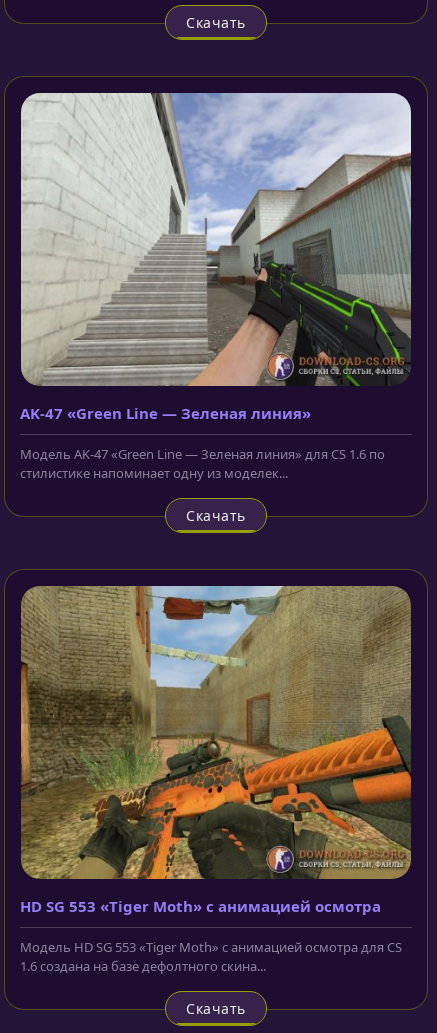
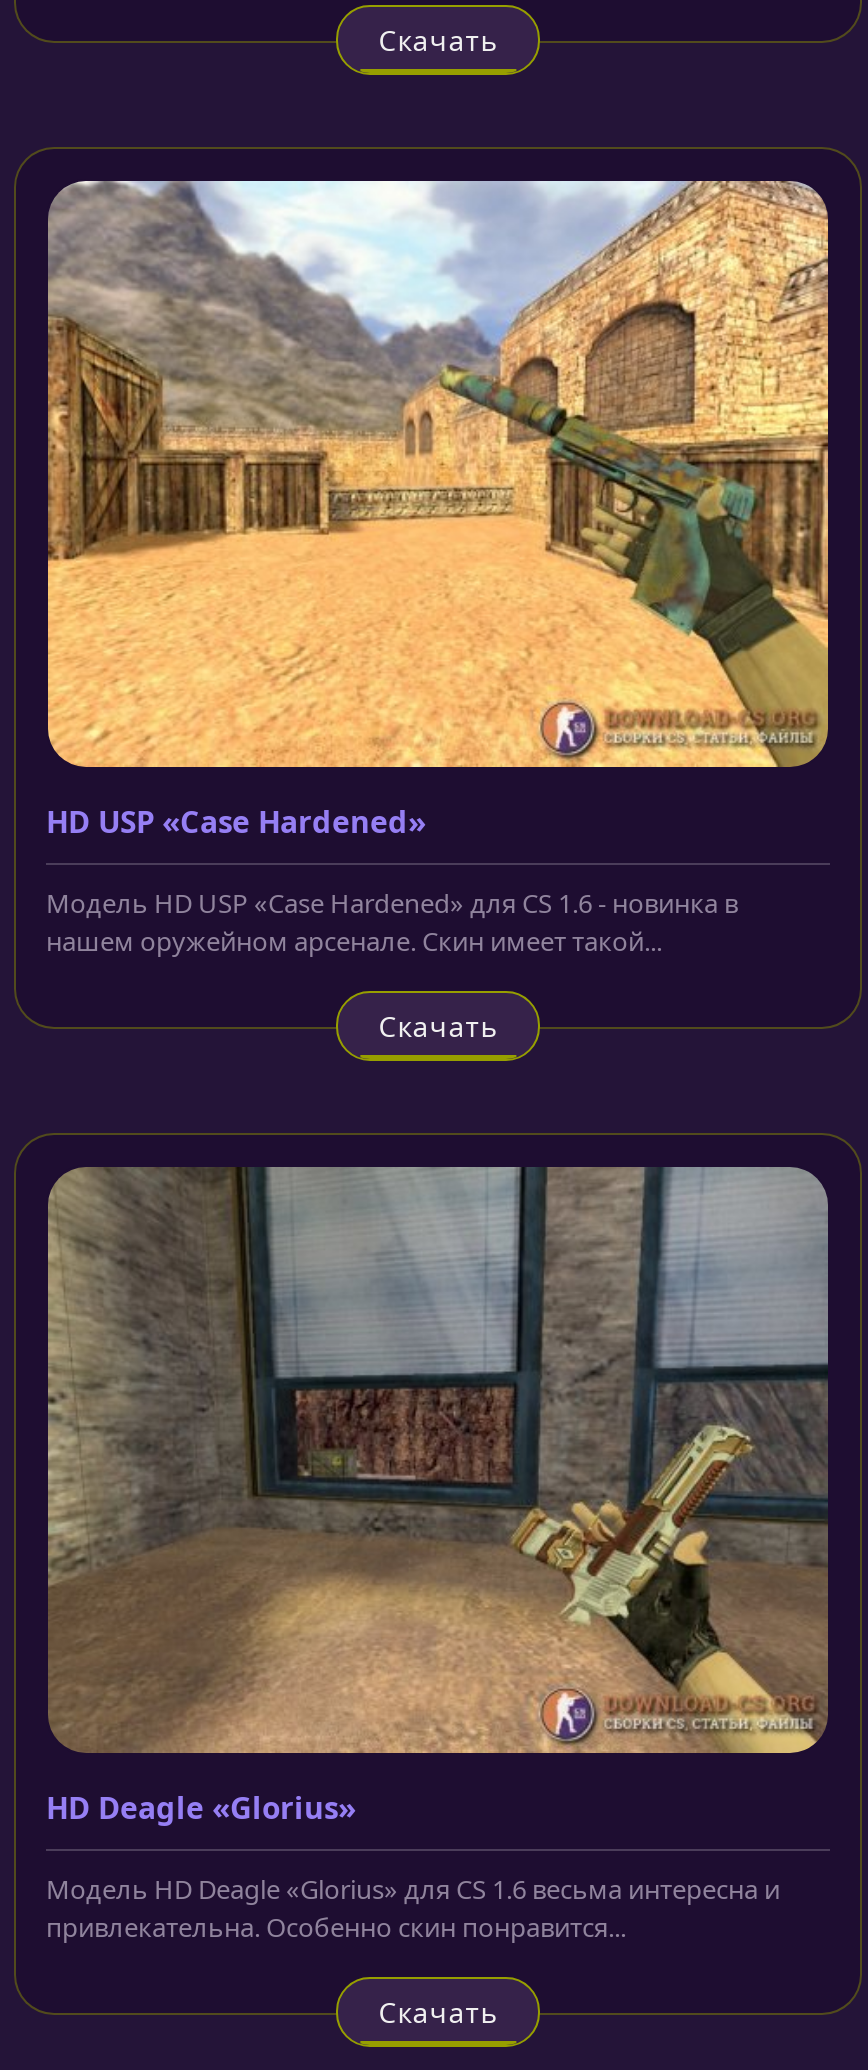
[20,92,412,423] [image] | AK-47 «Green Line — Зеленая линия» -> [46,179,830,841] [image] | HD USP «Case Hardened»
[20,445,385,482] Модель AK-47 «Green Line — Зеленая линия» для CS 1.6 по | стилистике напоминает одну из моделек... -> [46,885,738,959] Модель HD USP «Case Hardened» для CS 1.6 - новинка в | нашем оружейном арсенале. Скин имеет такой...
[20,585,412,916] [image] | HD SG 553 «Tiger Moth» с анимацией осмотра -> [46,1167,828,1827] [image] | HD Deagle «Glorius»
[20,938,402,975] Модель HD SG 553 «Tiger Moth» с анимацией осмотра для CS | 1.6 создана на базе дефолтного скина... -> [46,1871,780,1945] Модель HD Deagle «Glorius» для CS 1.6 весьма интересна и | привлекательна. Особенно скин понравится...

